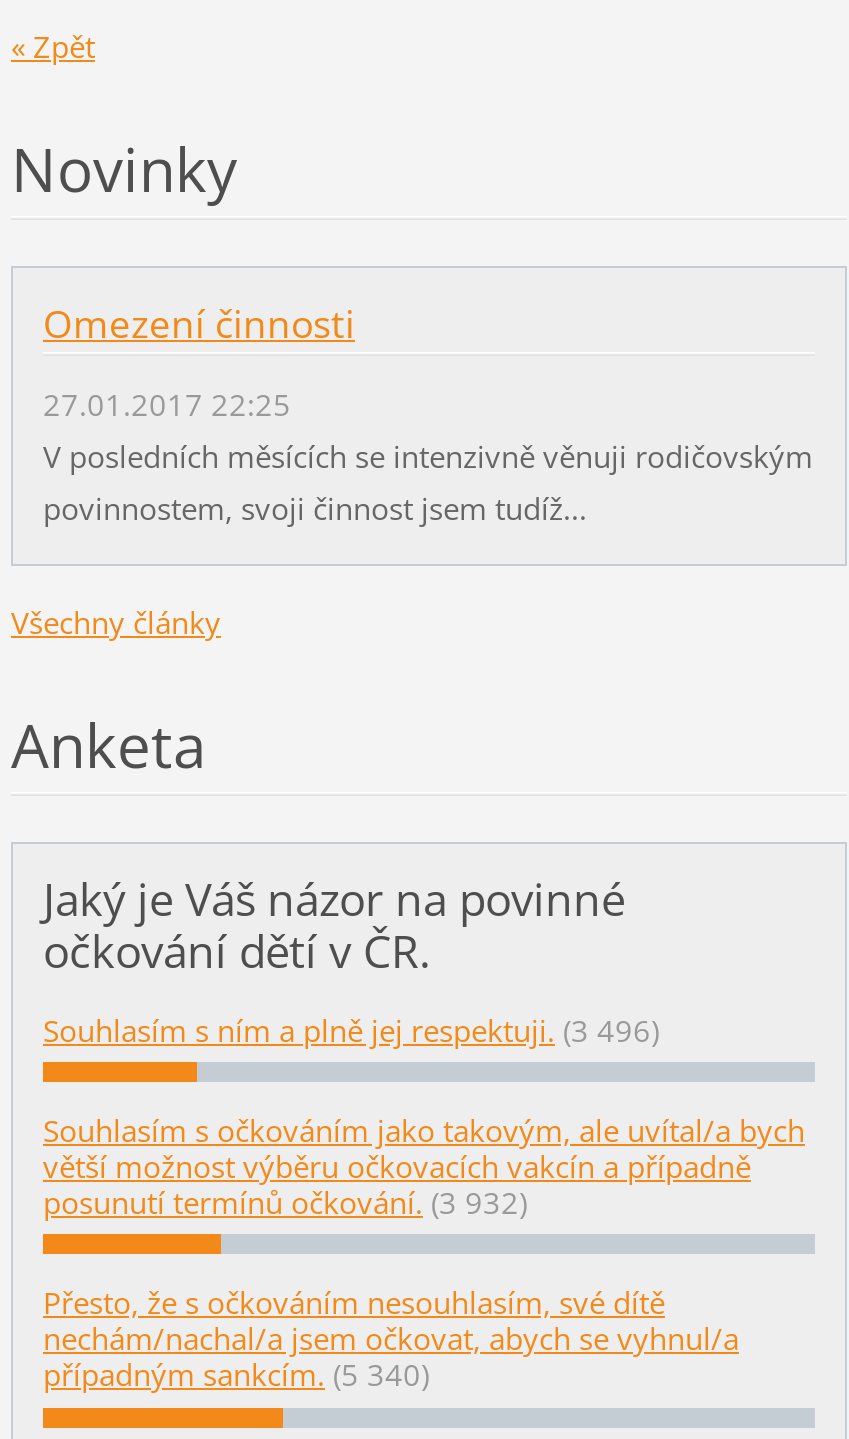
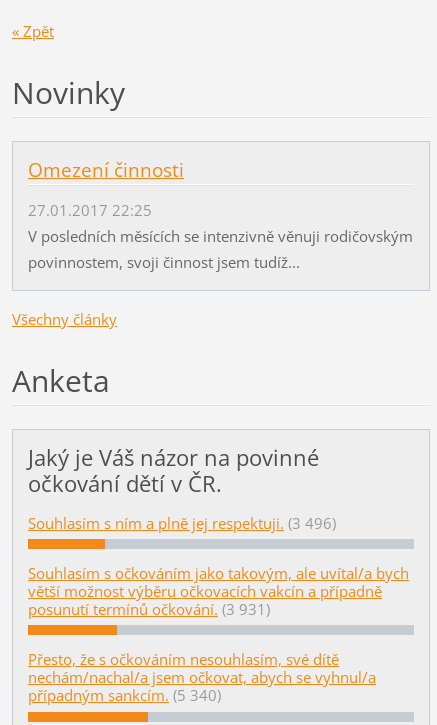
[43,1182,527,1222] posunutí termínů očkování. (3 932) -> [28,599,270,619] posunutí termínů očkování. (3 931)

